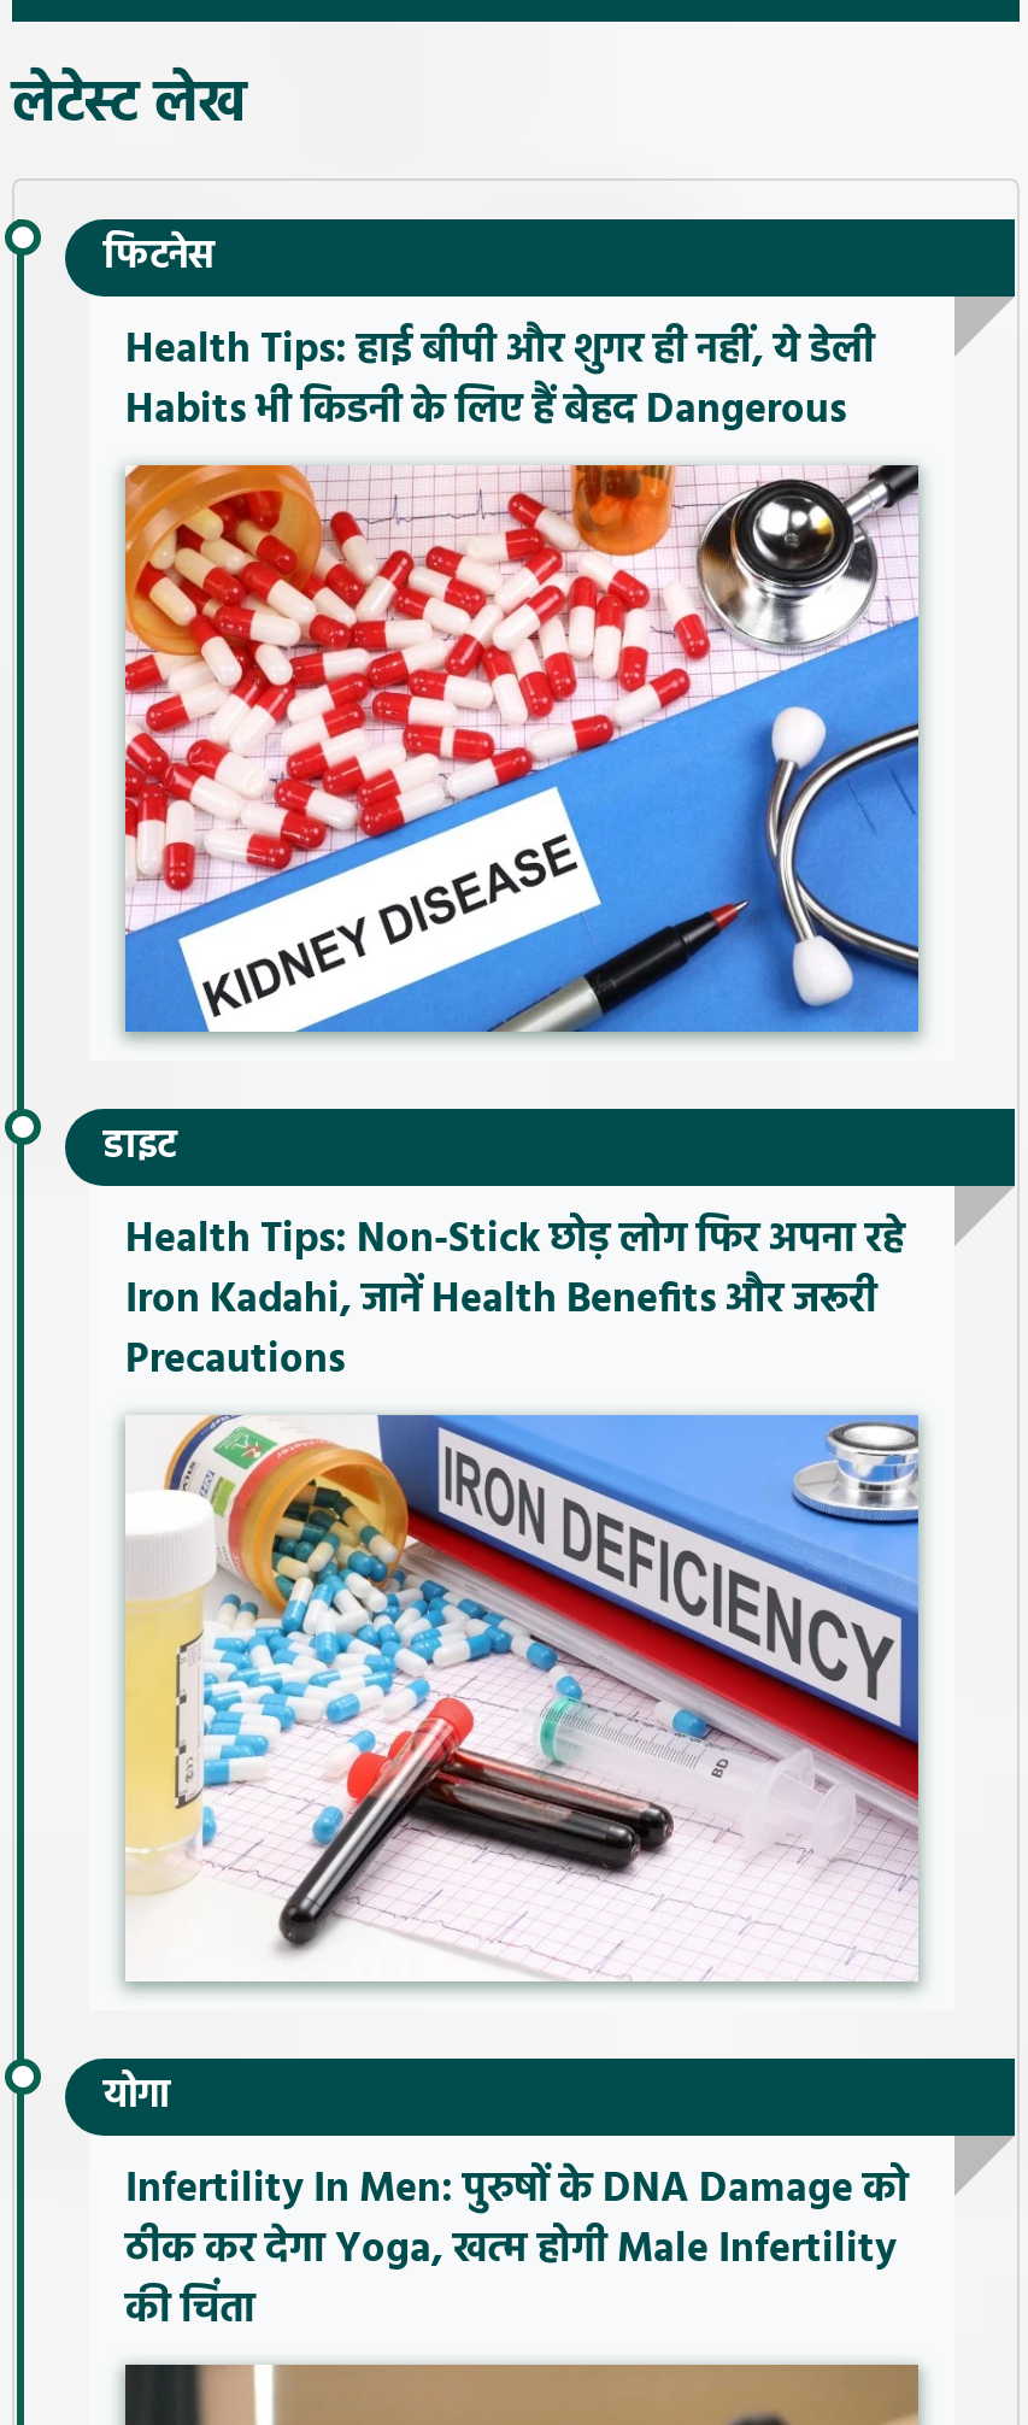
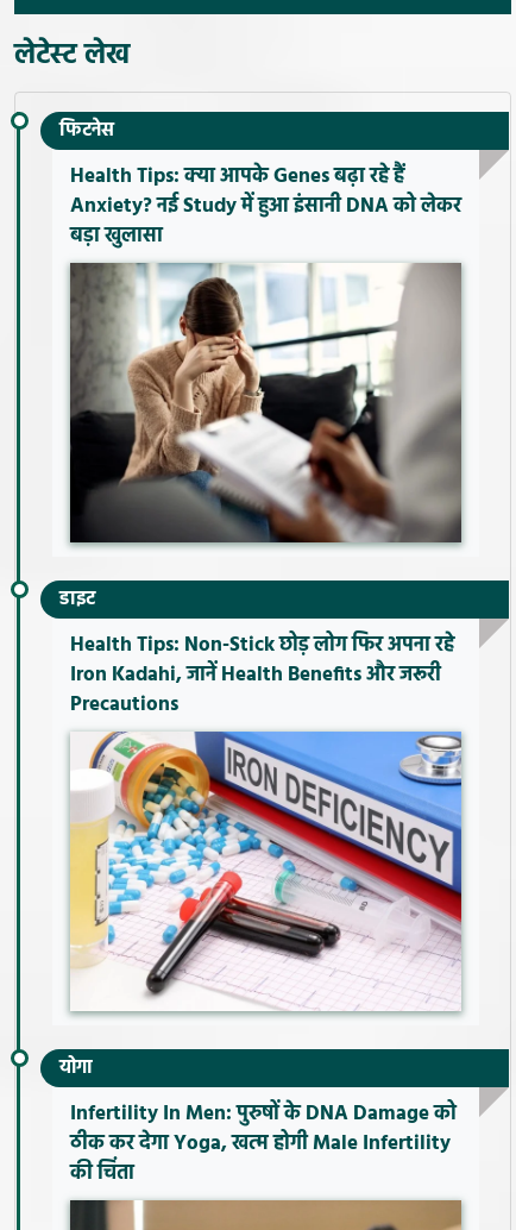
[125,317,875,443] Health Tips: हाई बीपी और शुगर ही नहीं, ये डेली | Habits भी किडनी के लिए हैं बेहद Dangerous -> [70,160,461,252] Health Tips: क्या आपके Genes बढ़ा रहे हैं | Anxiety? नई Study में हुआ इंसानी DNA को लेकर | बड़ा खुलासा
[123,463,921,1034] [image] -> [69,262,462,544] [image]

